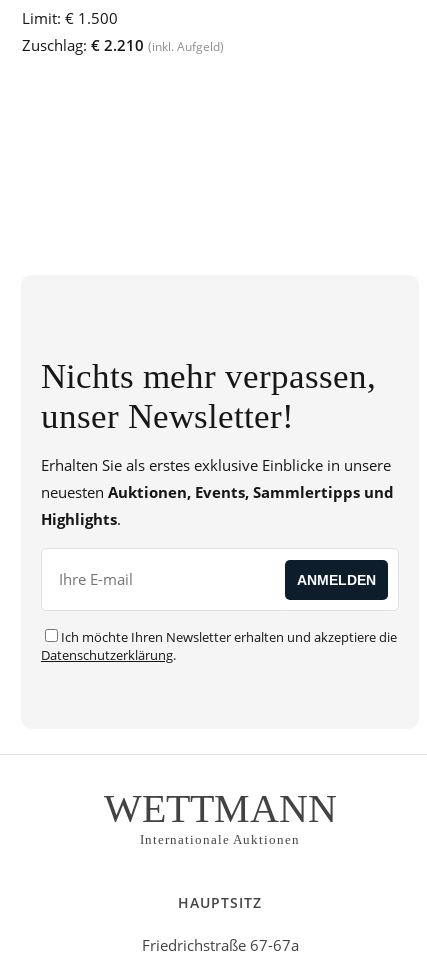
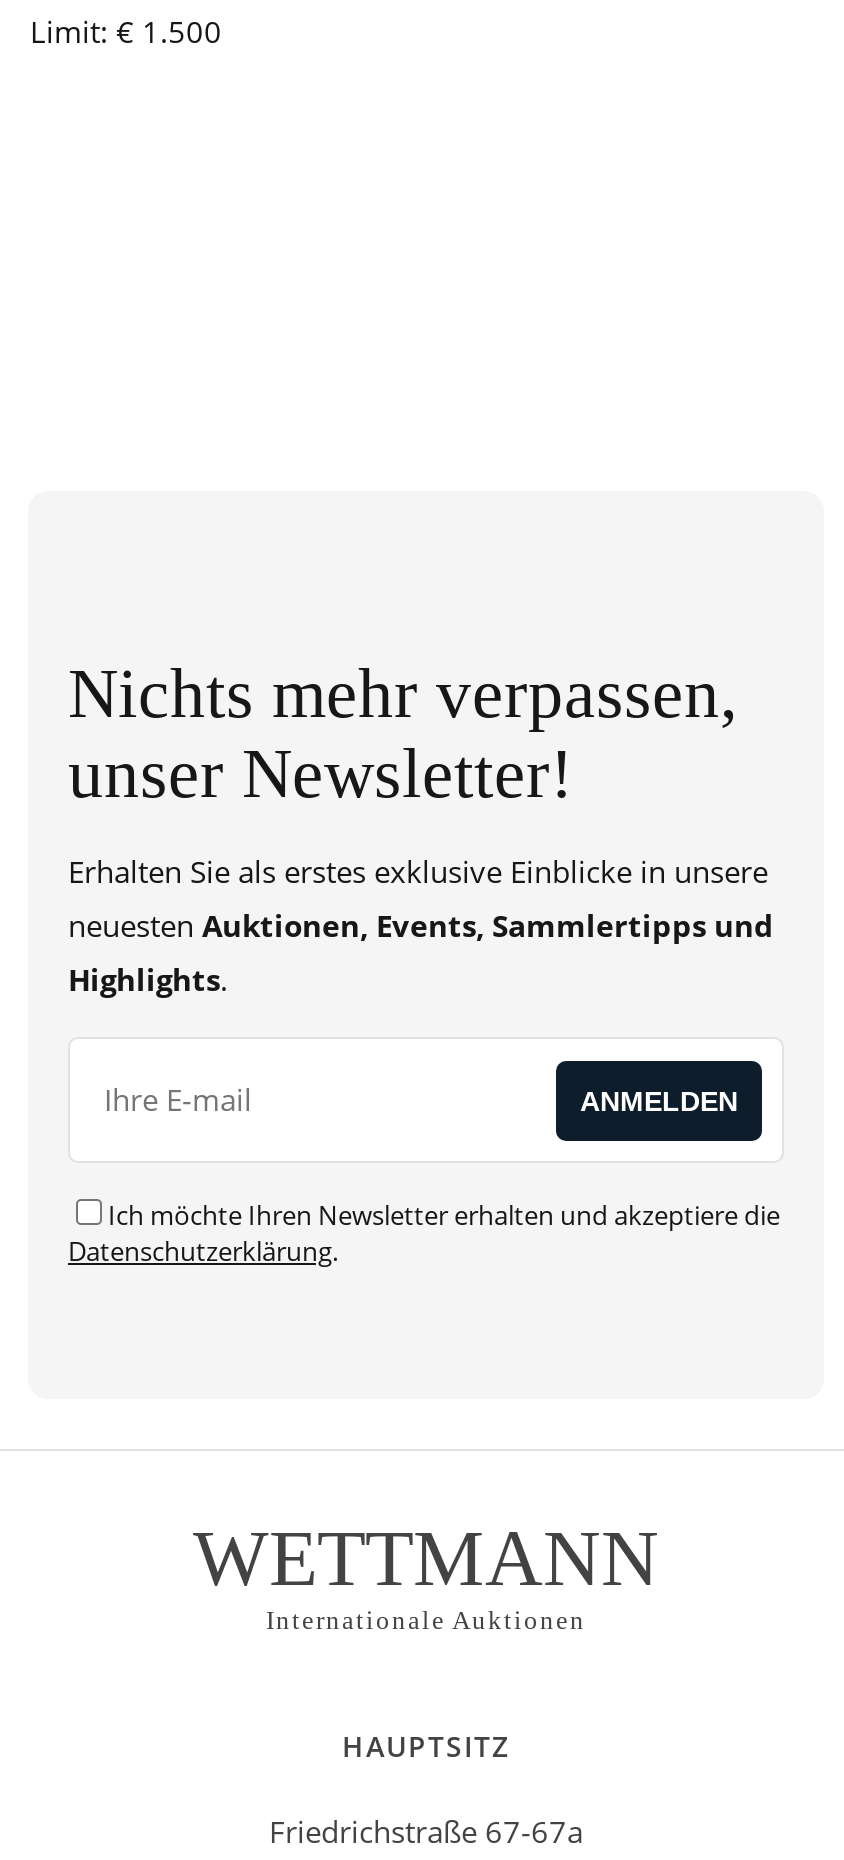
[22,35,224,55] Zuschlag: € 2.210 (inkl. Aufgeld) -> none

